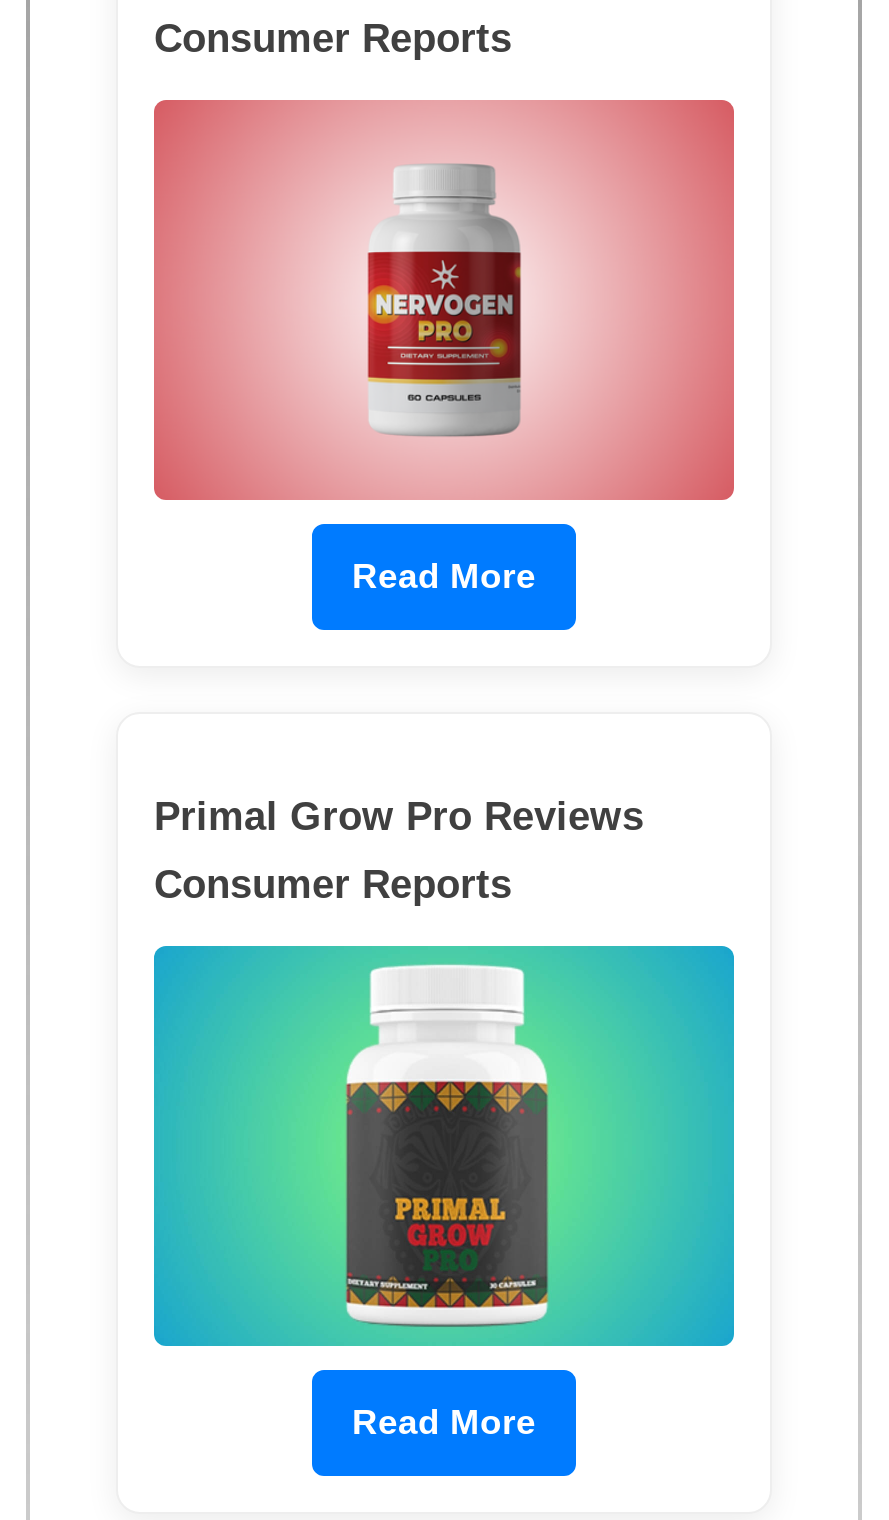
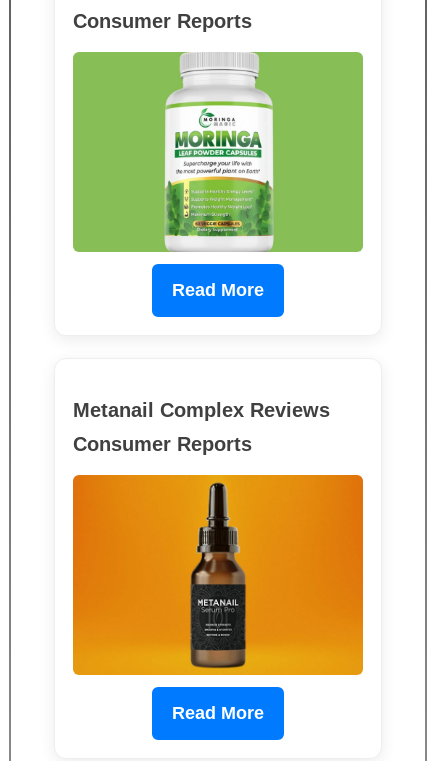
[154,100,734,500] [image] -> [73,52,363,252] [image]
[154,794,644,838] Primal Grow Pro Reviews -> [73,399,330,421] Metanail Complex Reviews
[152,944,736,1348] [image] -> [72,474,364,676] [image]

